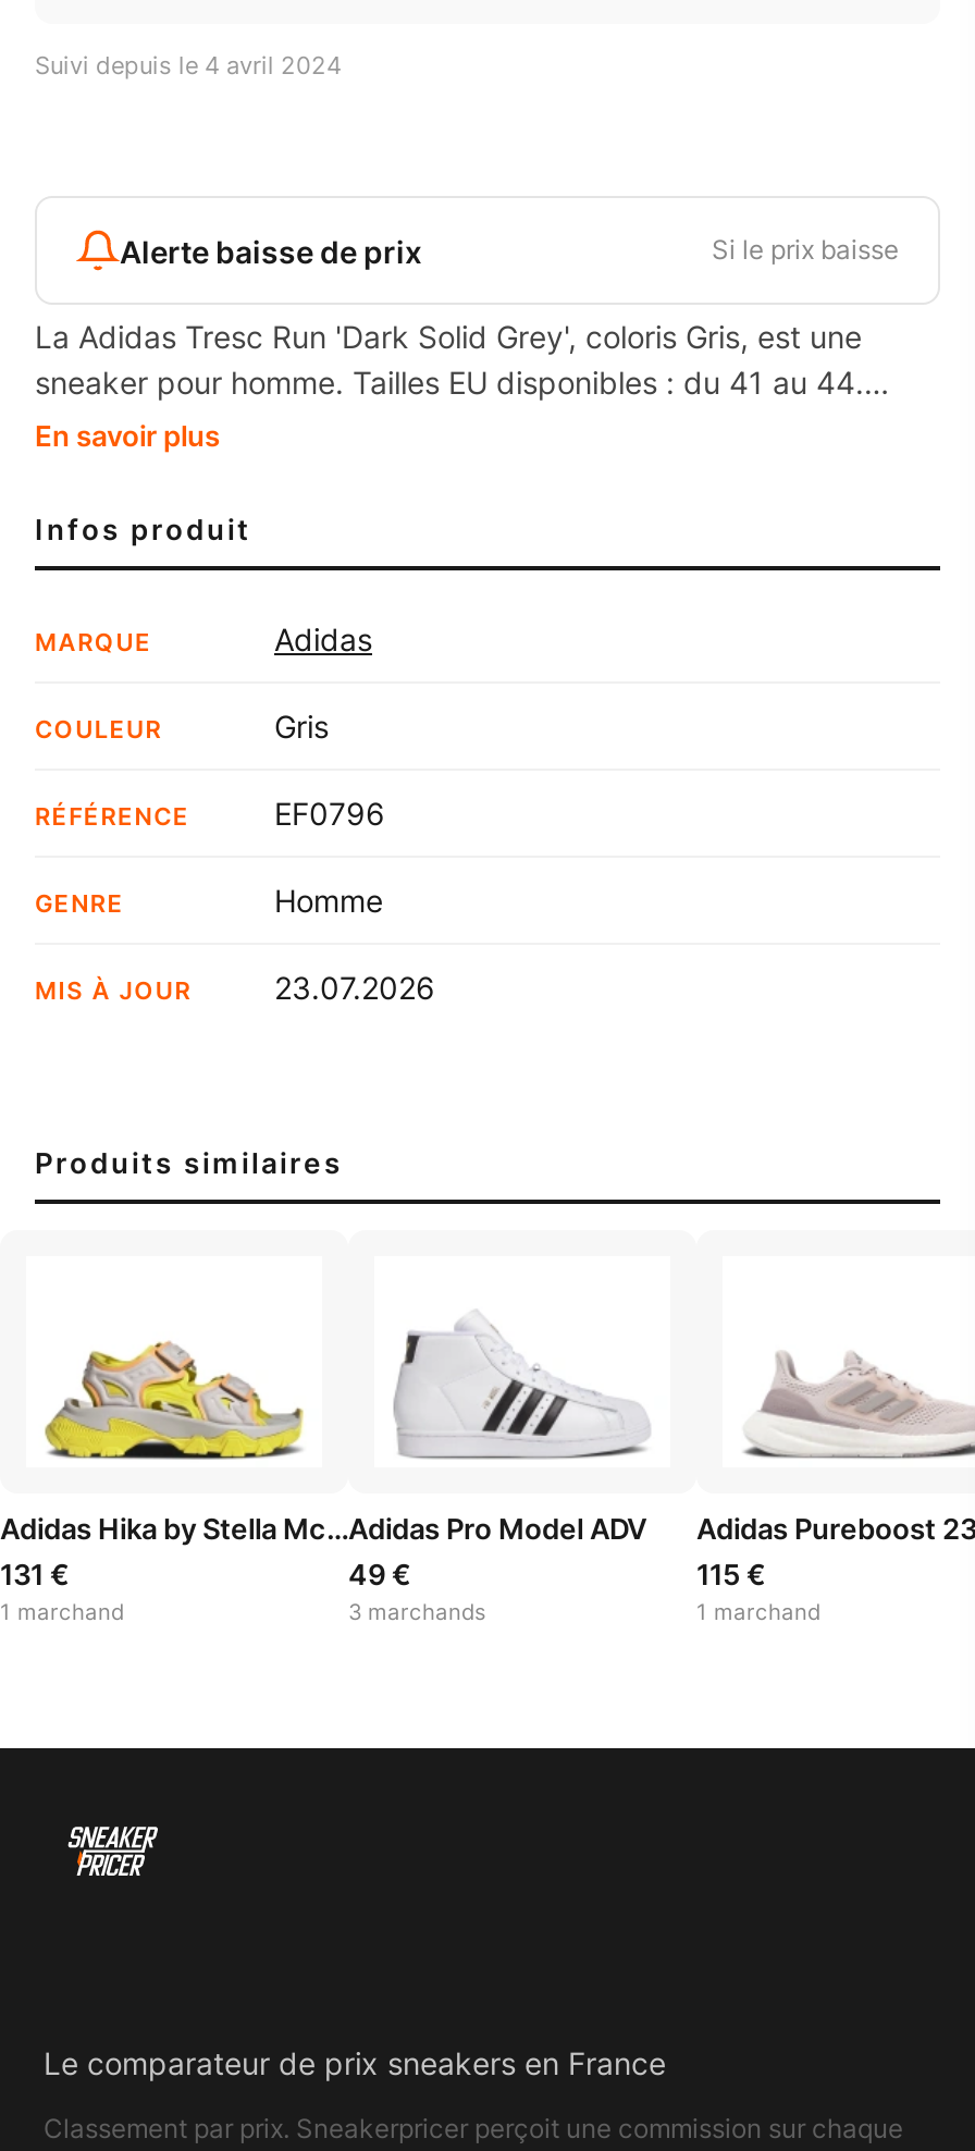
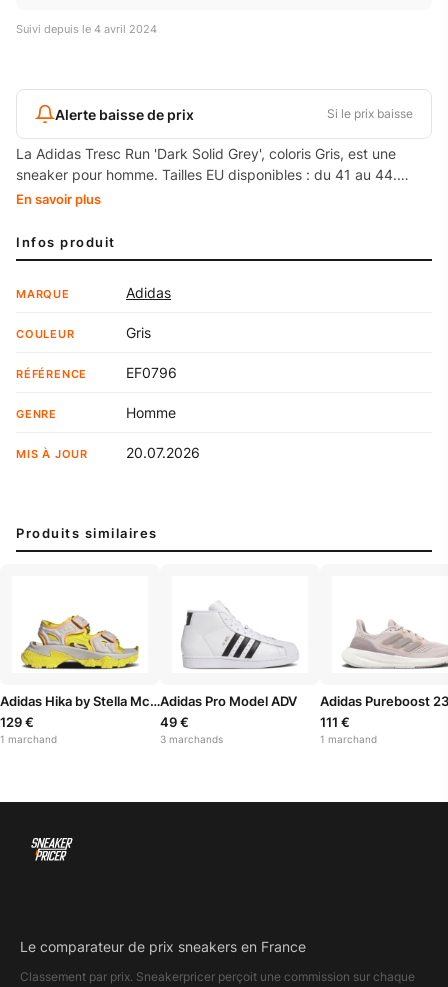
[274,969,435,1006] 23.07.2026 -> [126,444,200,461] 20.07.2026
[0,1557,70,1592] 131 € -> [0,714,34,730] 129 €
[696,1557,766,1592] 115 € -> [320,714,350,730] 111 €

